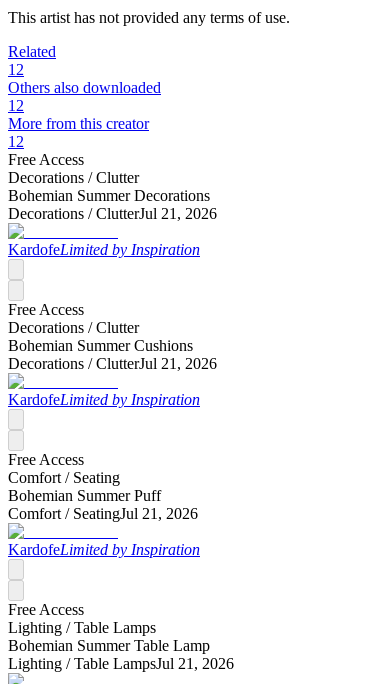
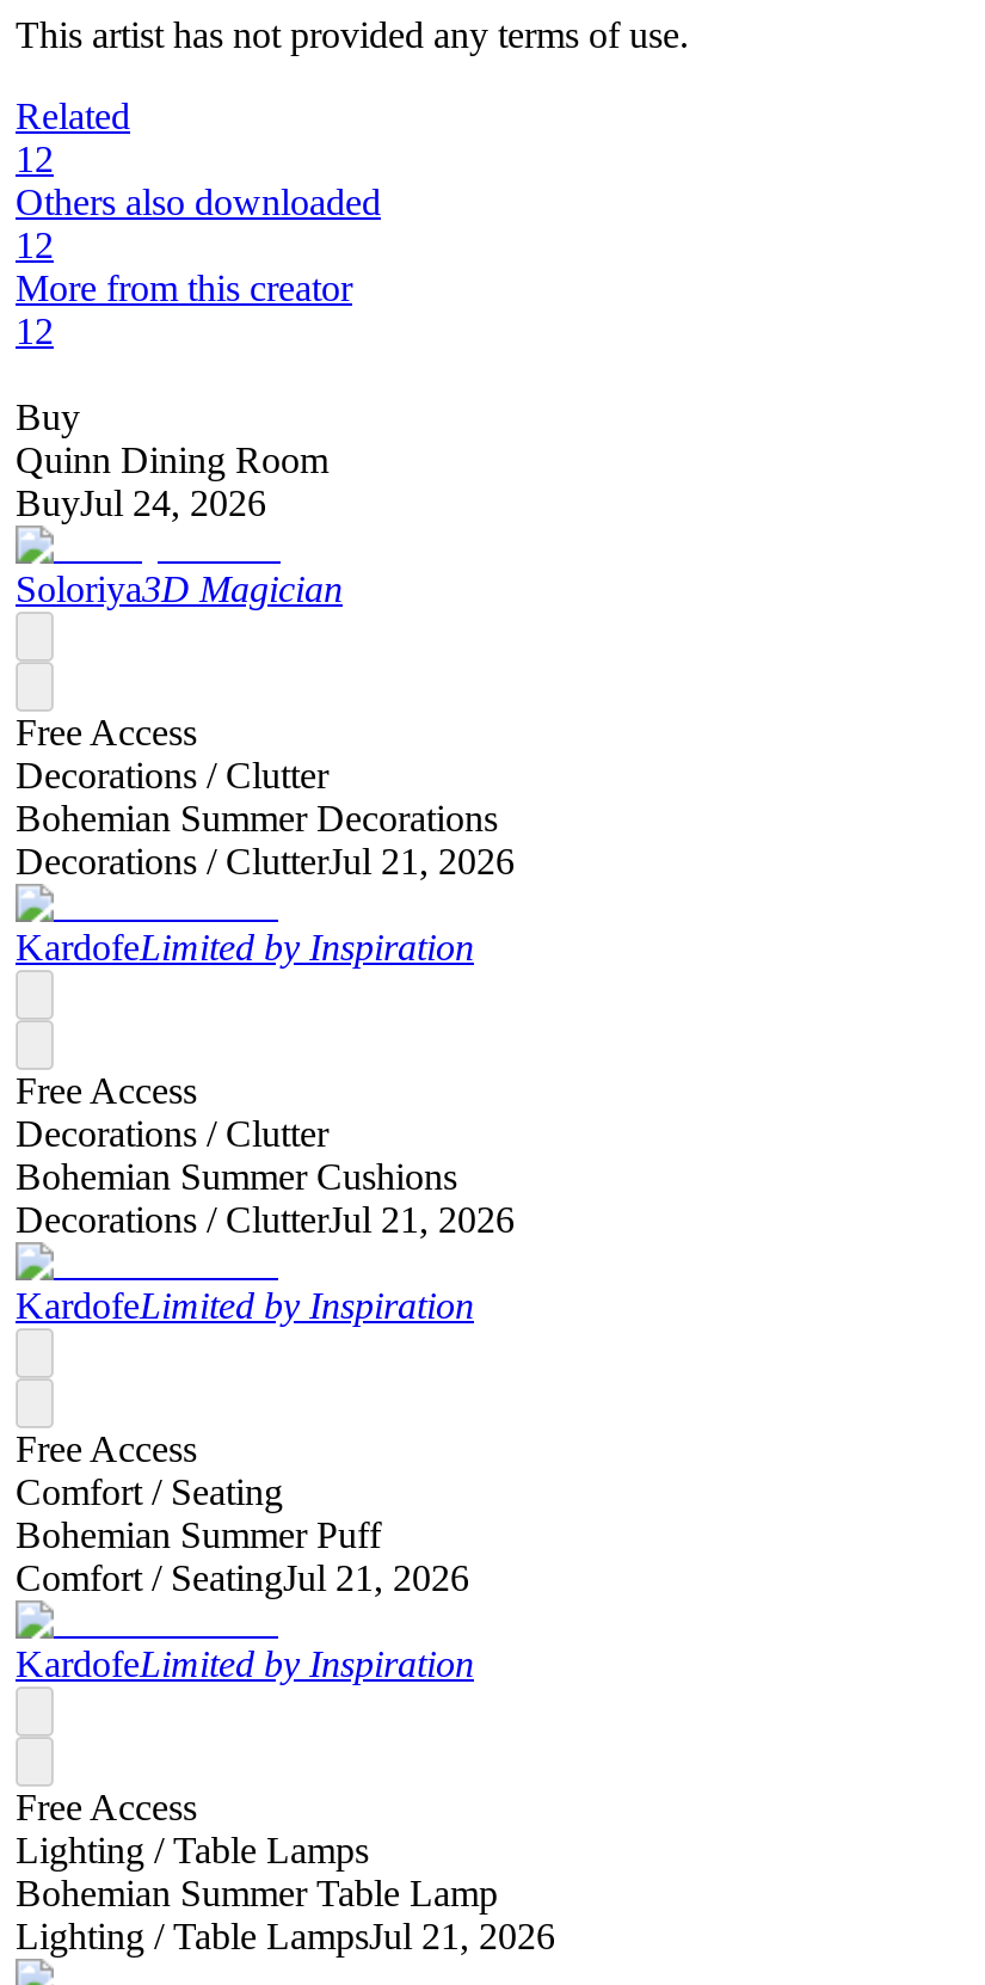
none -> [16,397,343,609] Buy | Quinn Dining Room | BuyJul 24, 2026 | Soloriya3D Magician

